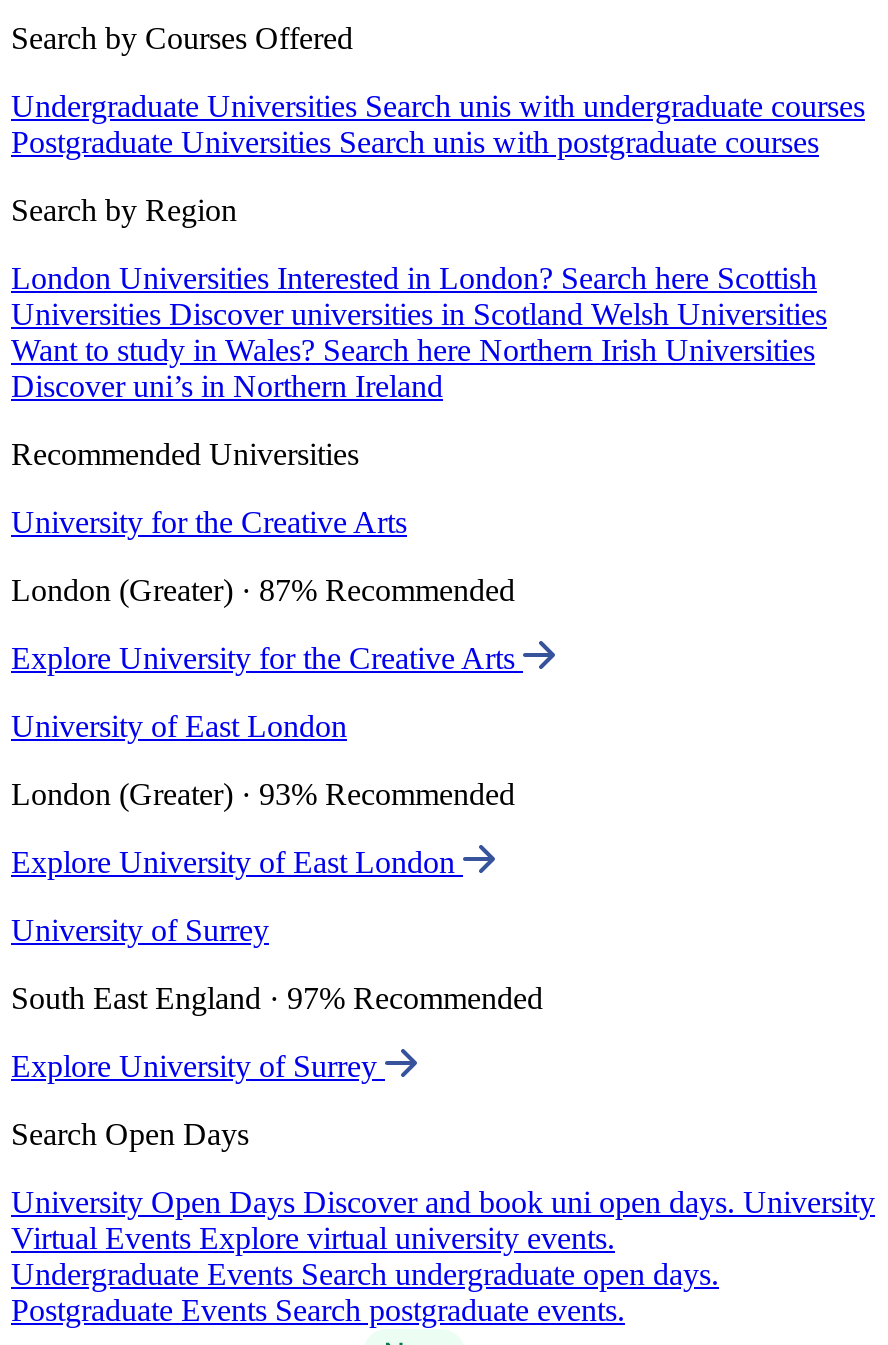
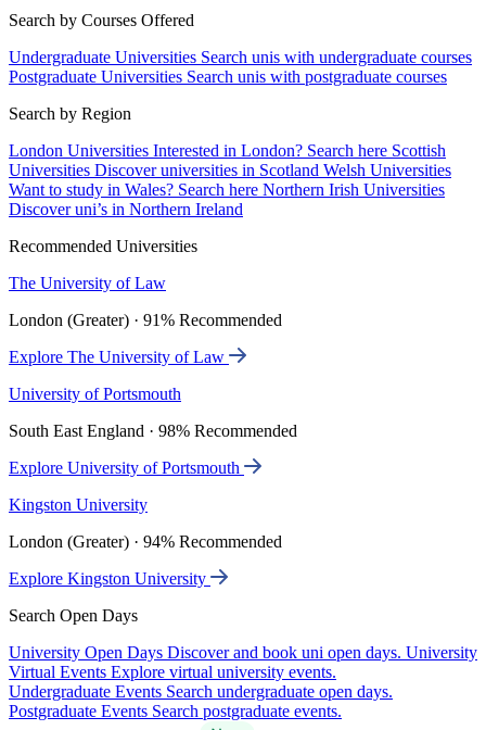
[11,505,407,539] University for the Creative Arts -> [9,274,166,292] The University of Law
[11,573,515,607] London (Greater) · 87% Recommended -> [9,311,282,329] London (Greater) · 91% Recommended
[11,641,523,675] Explore University for the Creative Arts -> [9,348,229,366] Explore The University of Law
[11,709,347,743] University of East London -> [9,385,181,403] University of Portsmouth
[11,777,515,811] London (Greater) · 93% Recommended -> [9,422,297,440] South East England · 98% Recommended
[11,845,463,879] Explore University of East London -> [9,459,244,477] Explore University of Portsmouth
[11,913,269,947] University of Surrey -> [9,495,148,514] Kingston University
[11,981,543,1015] South East England · 97% Recommended -> [9,532,282,551] London (Greater) · 94% Recommended
[11,1049,385,1083] Explore University of Surrey -> [9,569,210,588] Explore Kingston University

